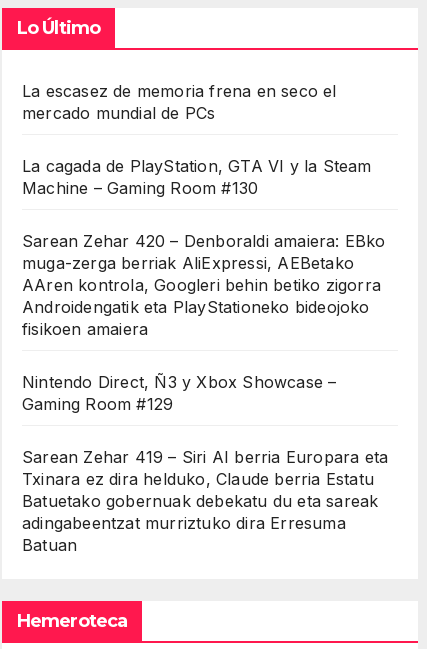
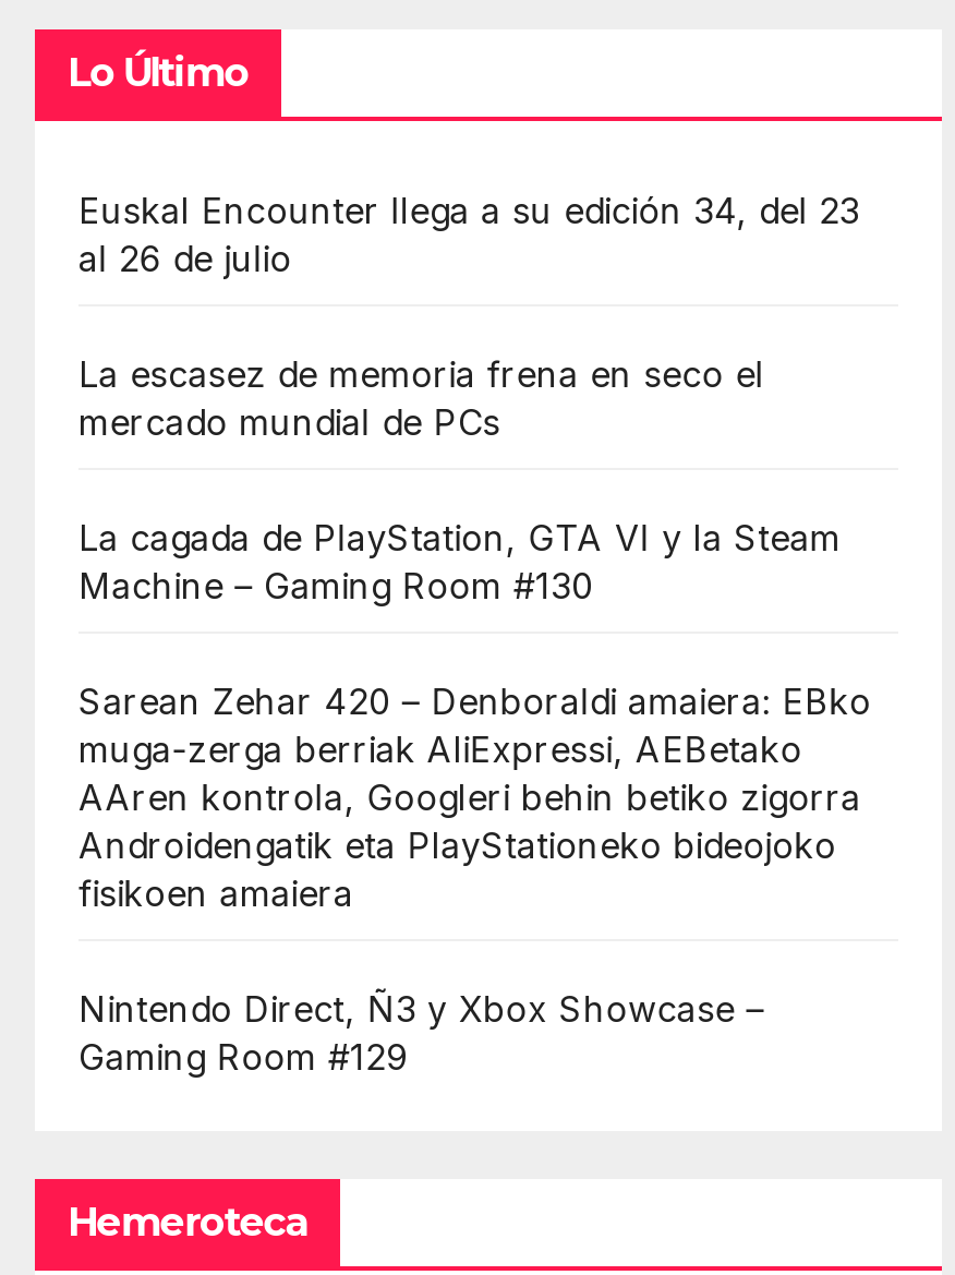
none -> [78,188,859,280] Euskal Encounter llega a su edición 34, del 23 | al 26 de julio
moved [22,81,386,414] -> [78,352,871,1078]: La escasez de memoria frena en seco el | mercado mundial de PCs | La cagada de PlayStation, GTA VI y la Steam | ... | Nintendo Direct, Ñ3 y Xbox Showcase – | Gaming Room #129
[22,447,388,555] Sarean Zehar 419 – Siri AI berria Europara eta | Txinara ez dira helduko, Claude berria Estatu | Batuetako gobernuak debekatu du eta sareak | adingabeentzat murriztuko dira Erresuma | Batuan -> none

